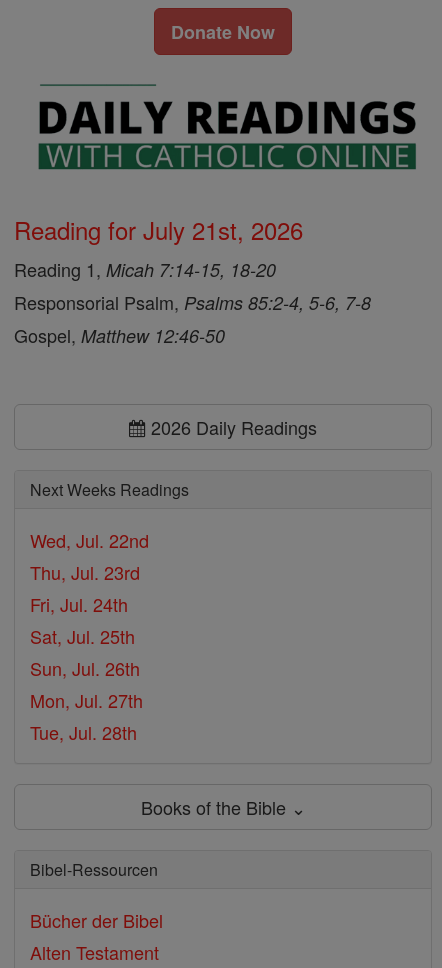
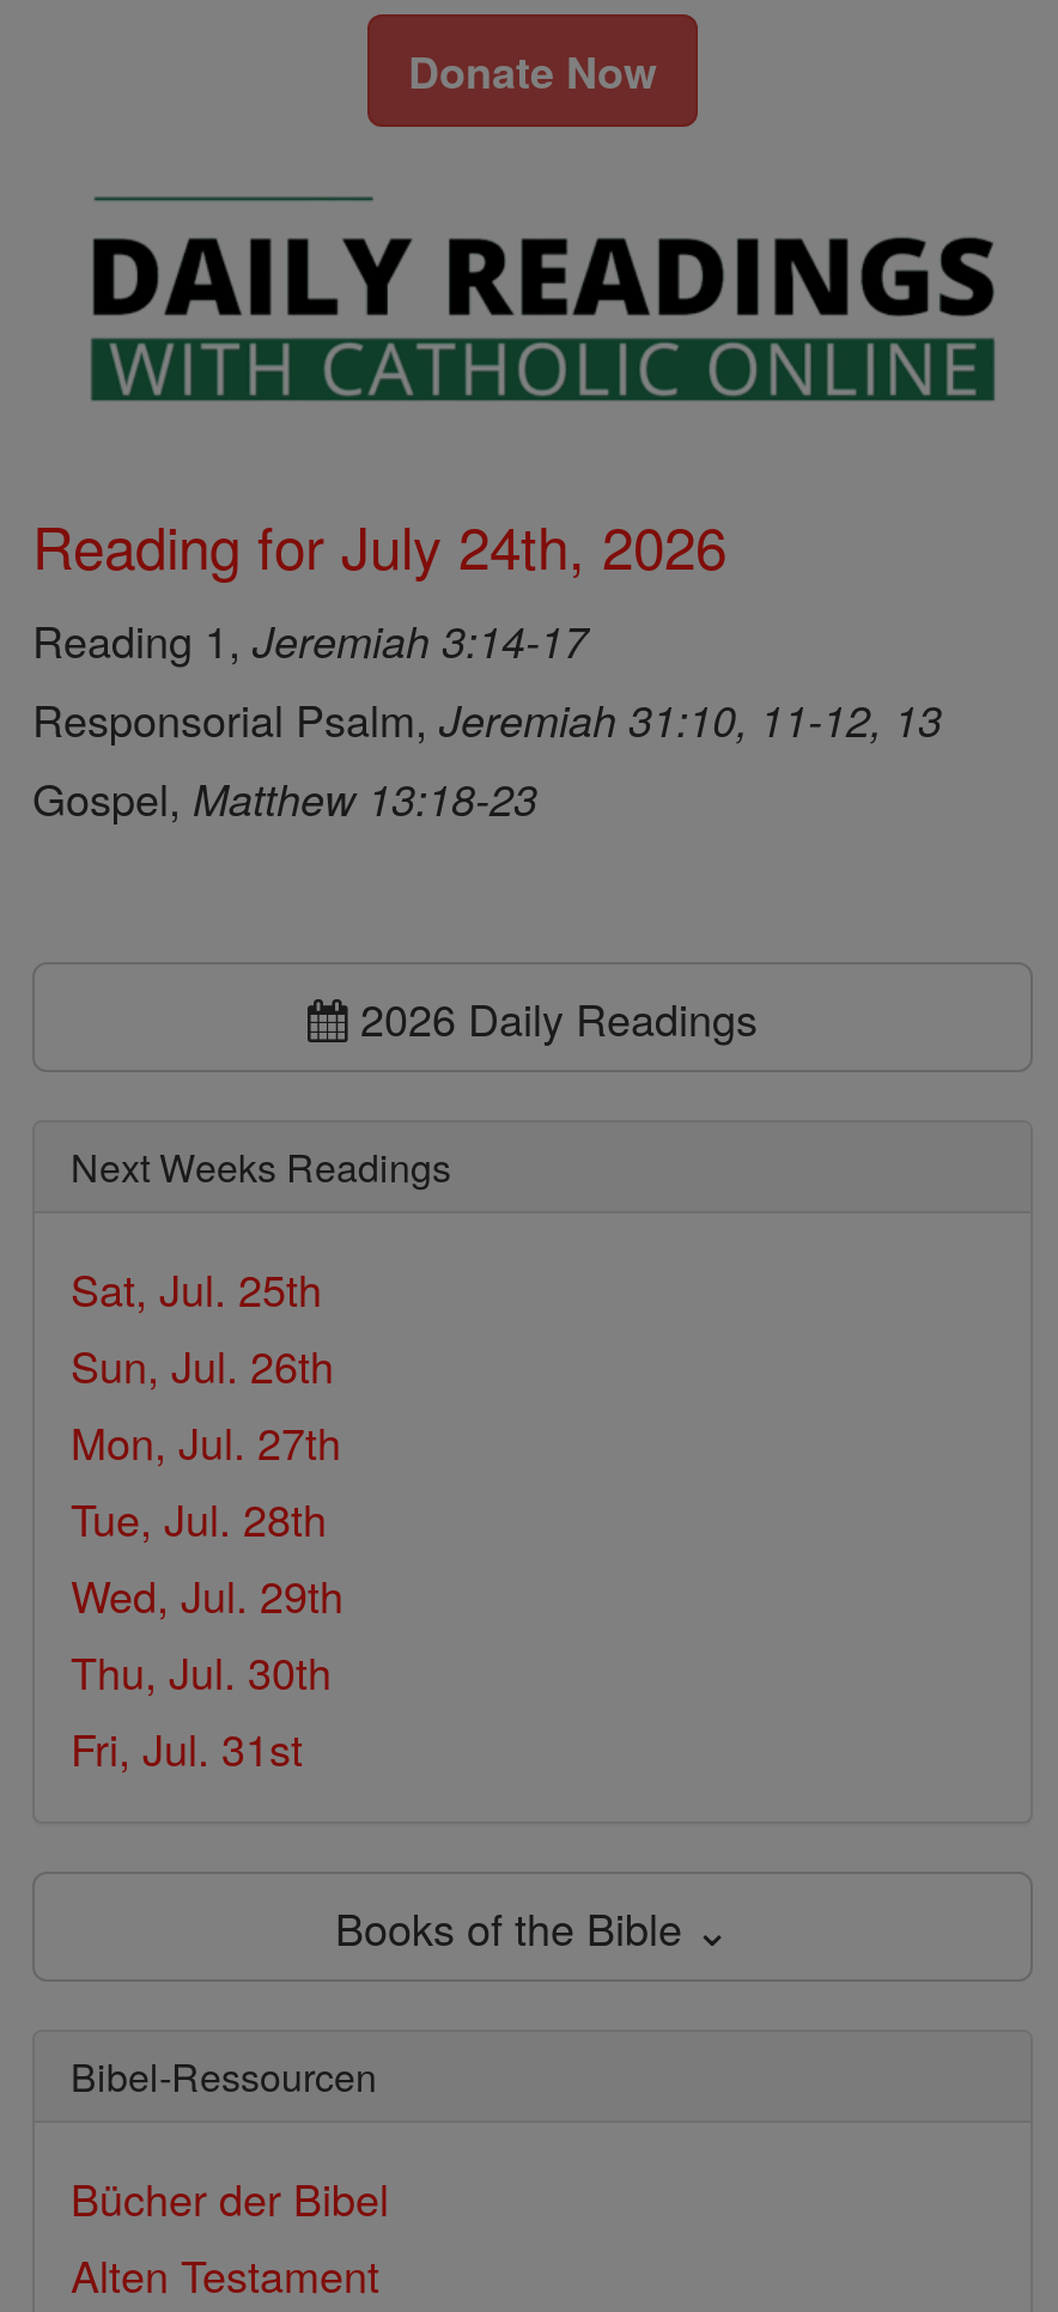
[14,212,371,348] Reading for July 21st, 2026 | Reading 1, Micah 7:14-15, 18-20 | Responsorial Psalm, Psalms 85:2-4, 5-6, 7-8 | Gospel, Matthew 12:46-50 -> [32,503,942,829] Reading for July 24th, 2026 | Reading 1, Jeremiah 3:14-17 | Responsorial Psalm, Jeremiah 31:10, 11-12, 13 | Gospel, Matthew 13:18-23
[30,527,149,617] Wed, Jul. 22nd | Thu, Jul. 23rd | Fri, Jul. 24th -> none
moved [30,623,143,745] -> [71,1257,341,1549]: Sat, Jul. 25th | Sun, Jul. 26th | Mon, Jul. 27th | Tue, Jul. 28th
none -> [71,1563,343,1779] Wed, Jul. 29th | Thu, Jul. 30th | Fri, Jul. 31st

